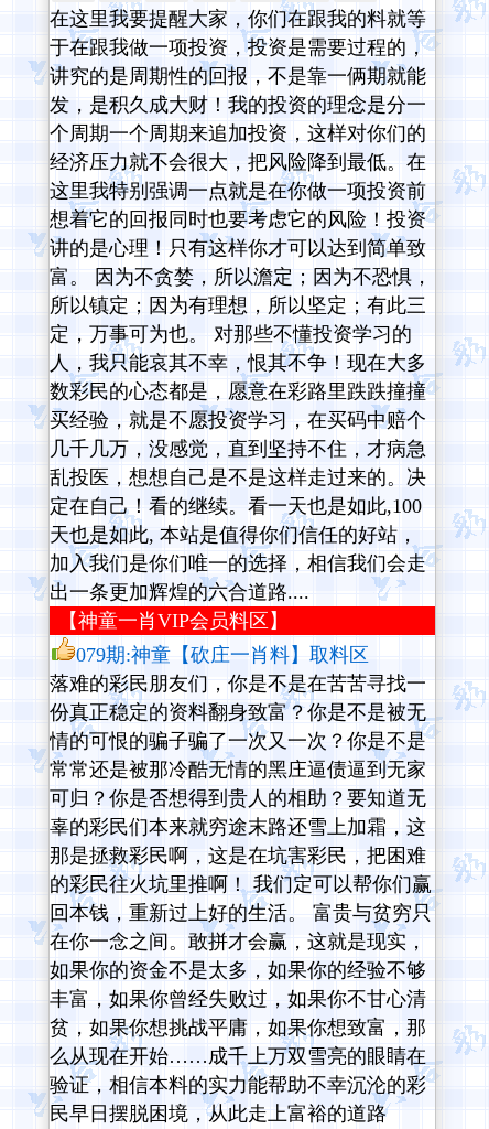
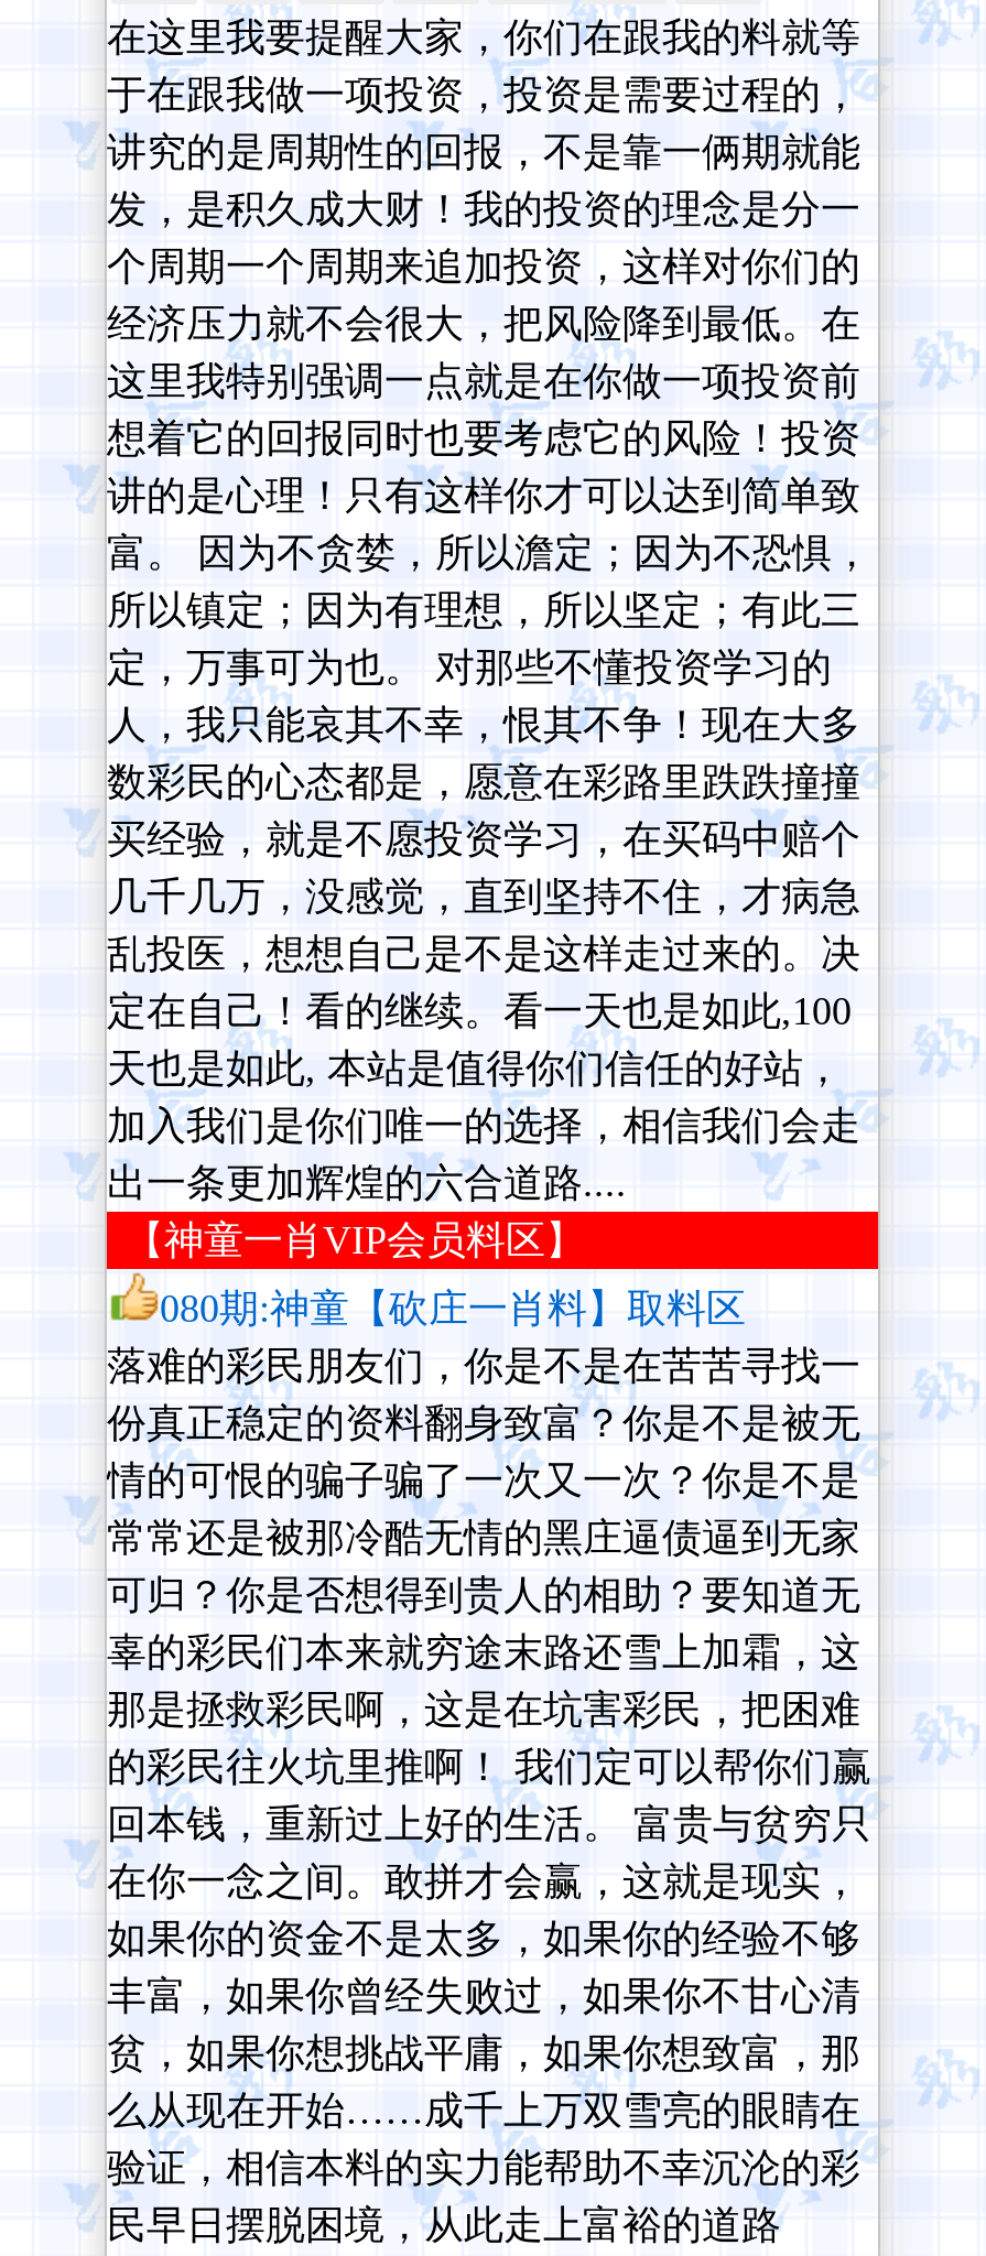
[76,644,369,666] 079期:神童【砍庄一肖料】取料区 -> [160,1287,746,1331] 080期:神童【砍庄一肖料】取料区

